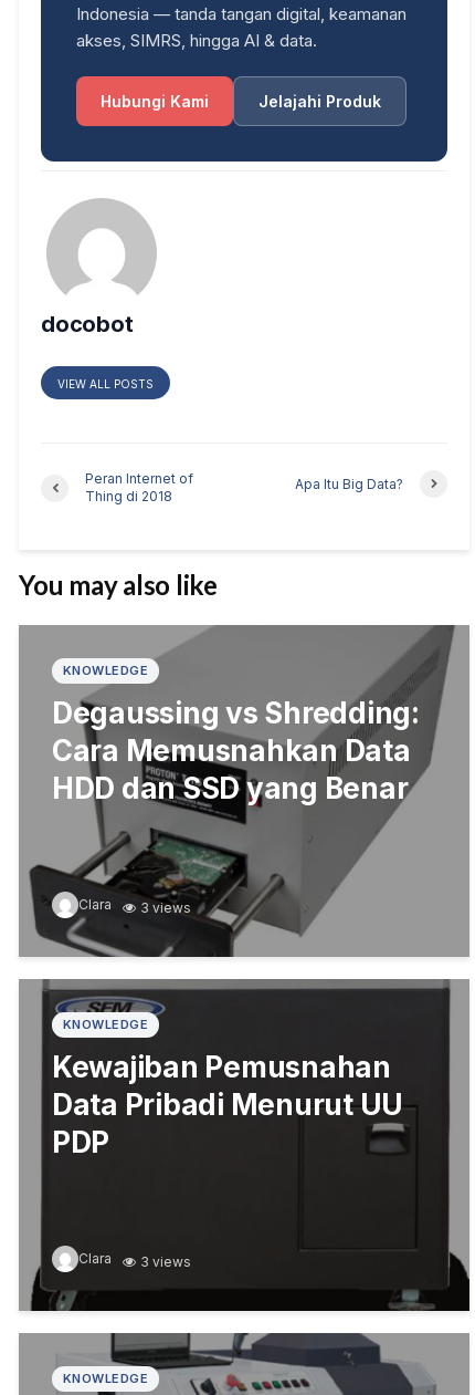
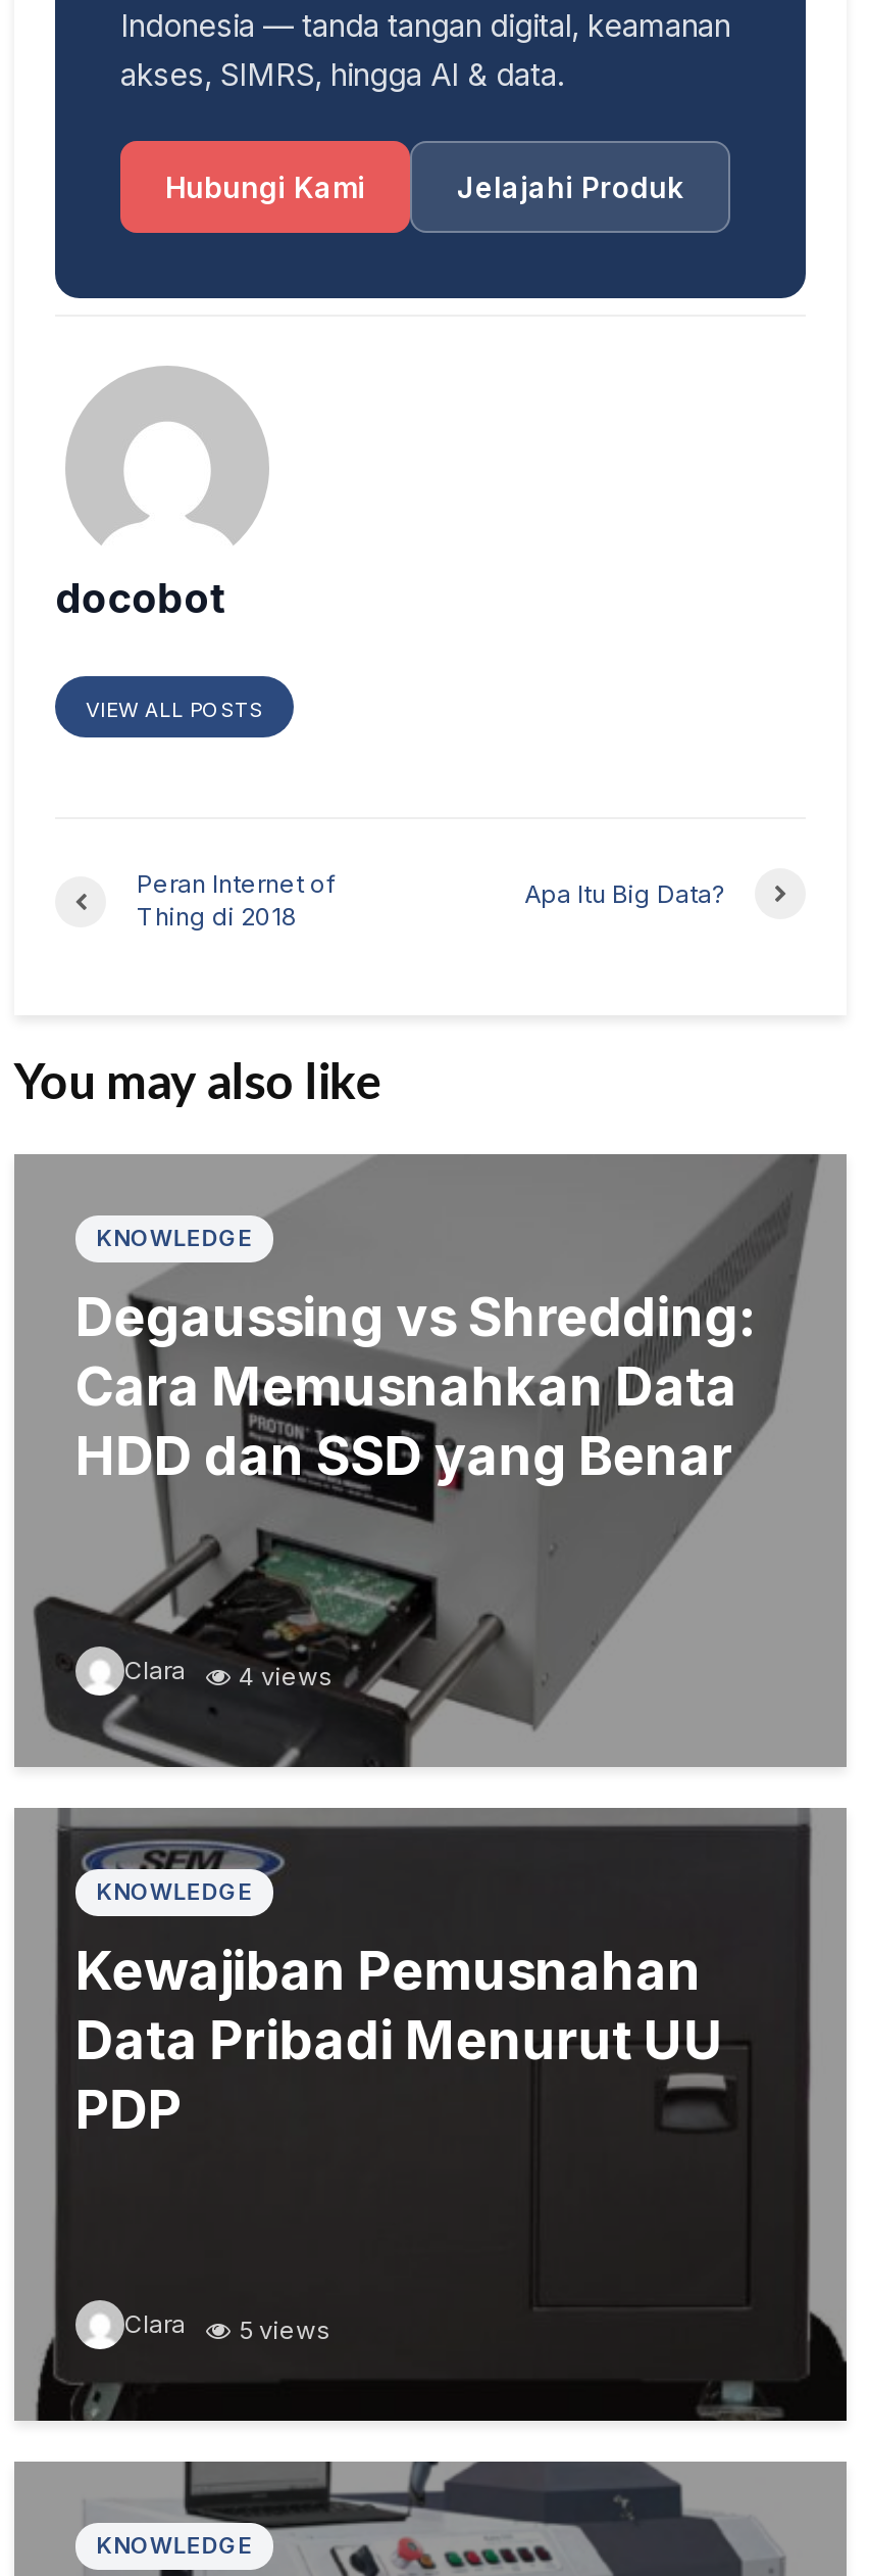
[78,896,191,915] Clara 3 views -> [124,1655,333,1690] Clara 4 views
[78,1250,191,1269] Clara 3 views -> [124,2308,330,2344] Clara 5 views

